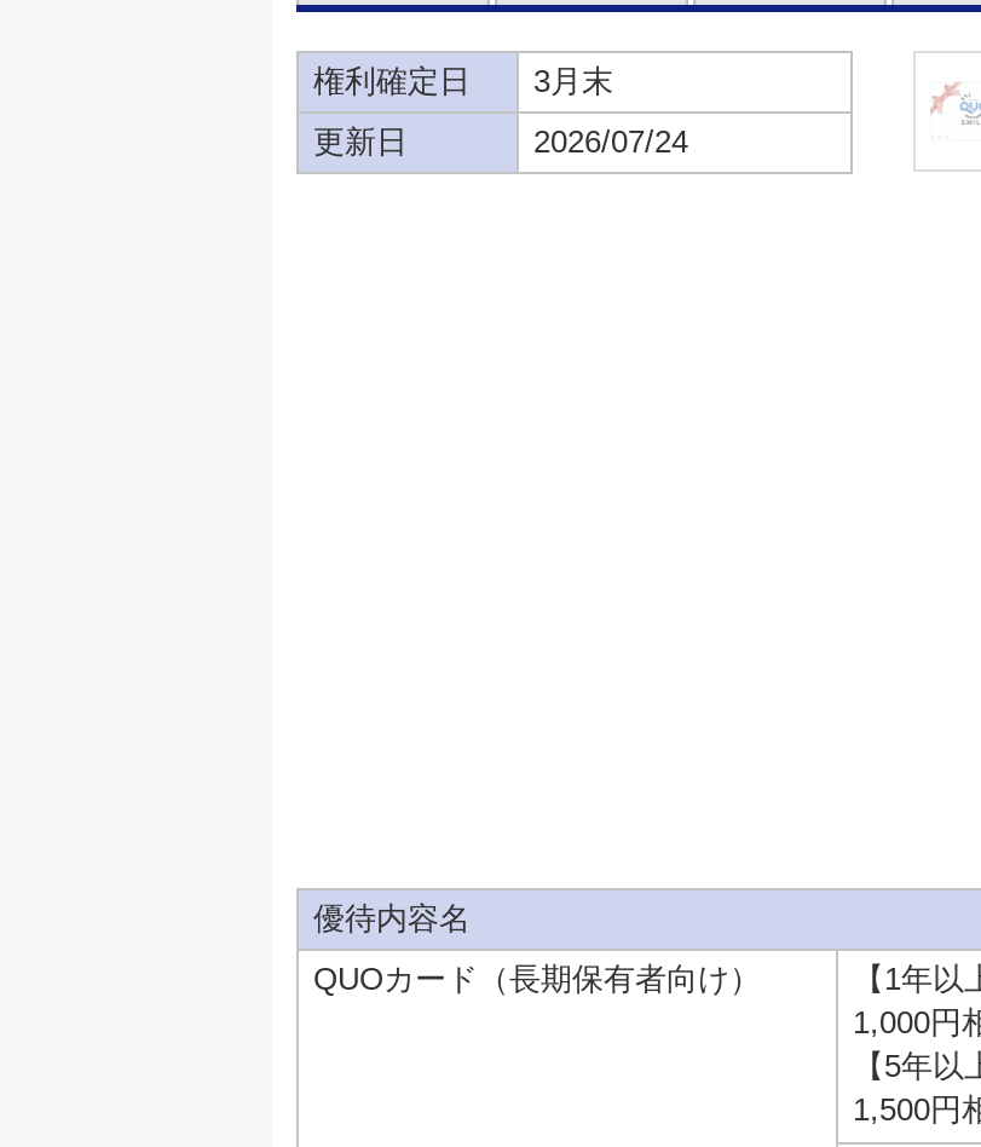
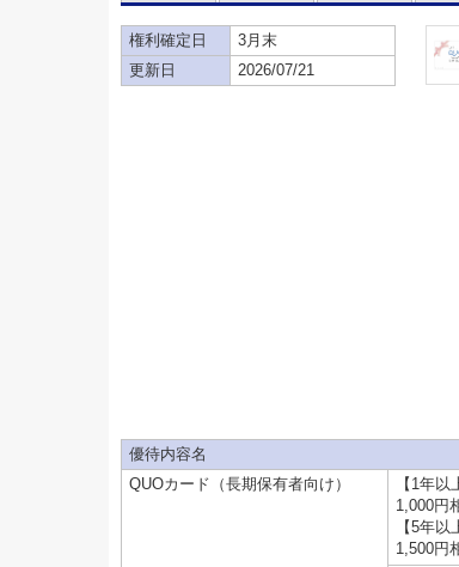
[533,123,688,159] 2026/07/24 -> [238,61,314,79] 2026/07/21

